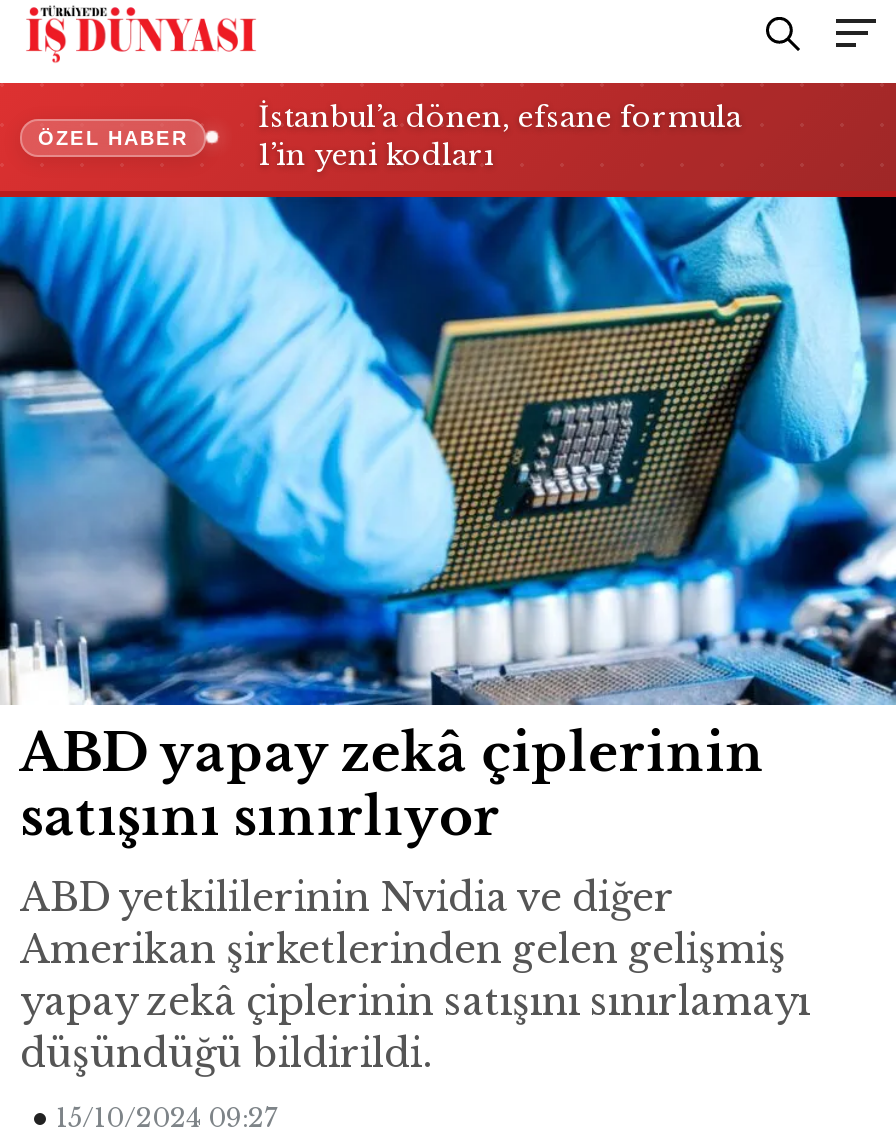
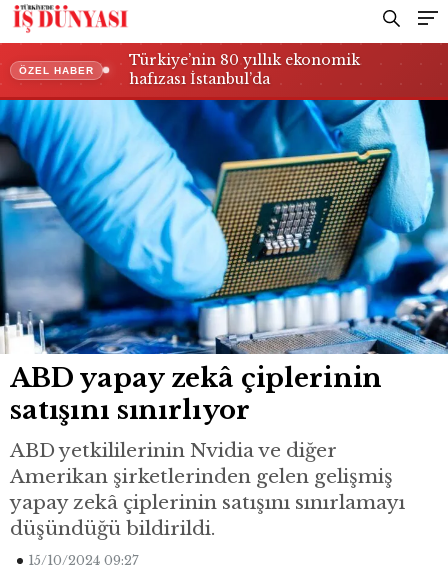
[258,99,742,173] İstanbul’a dönen, efsane formula | 1’in yeni kodları -> [129,51,360,88] Türkiye’nin 80 yıllık ekonomik | hafızası İstanbul’da

